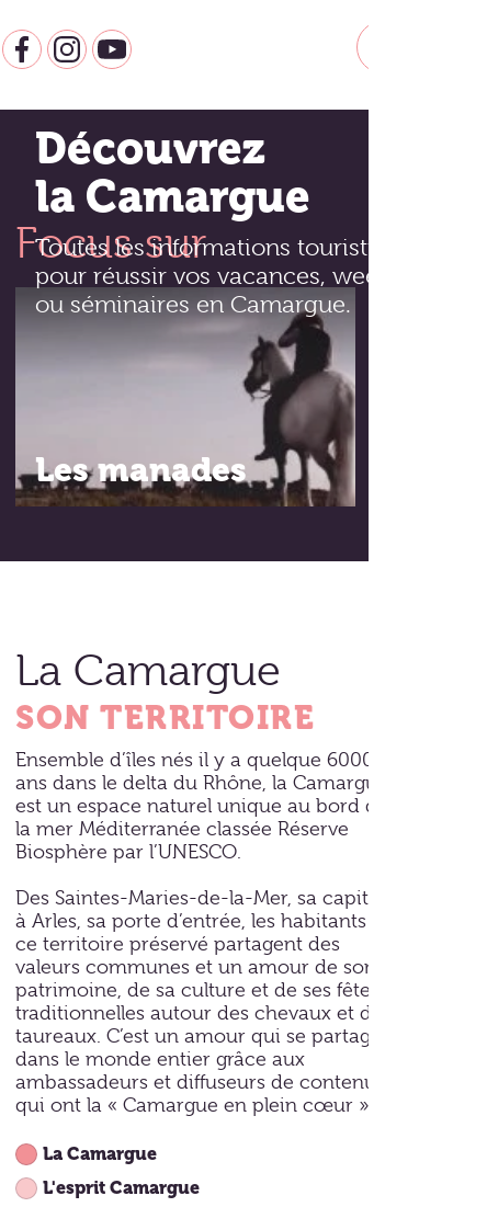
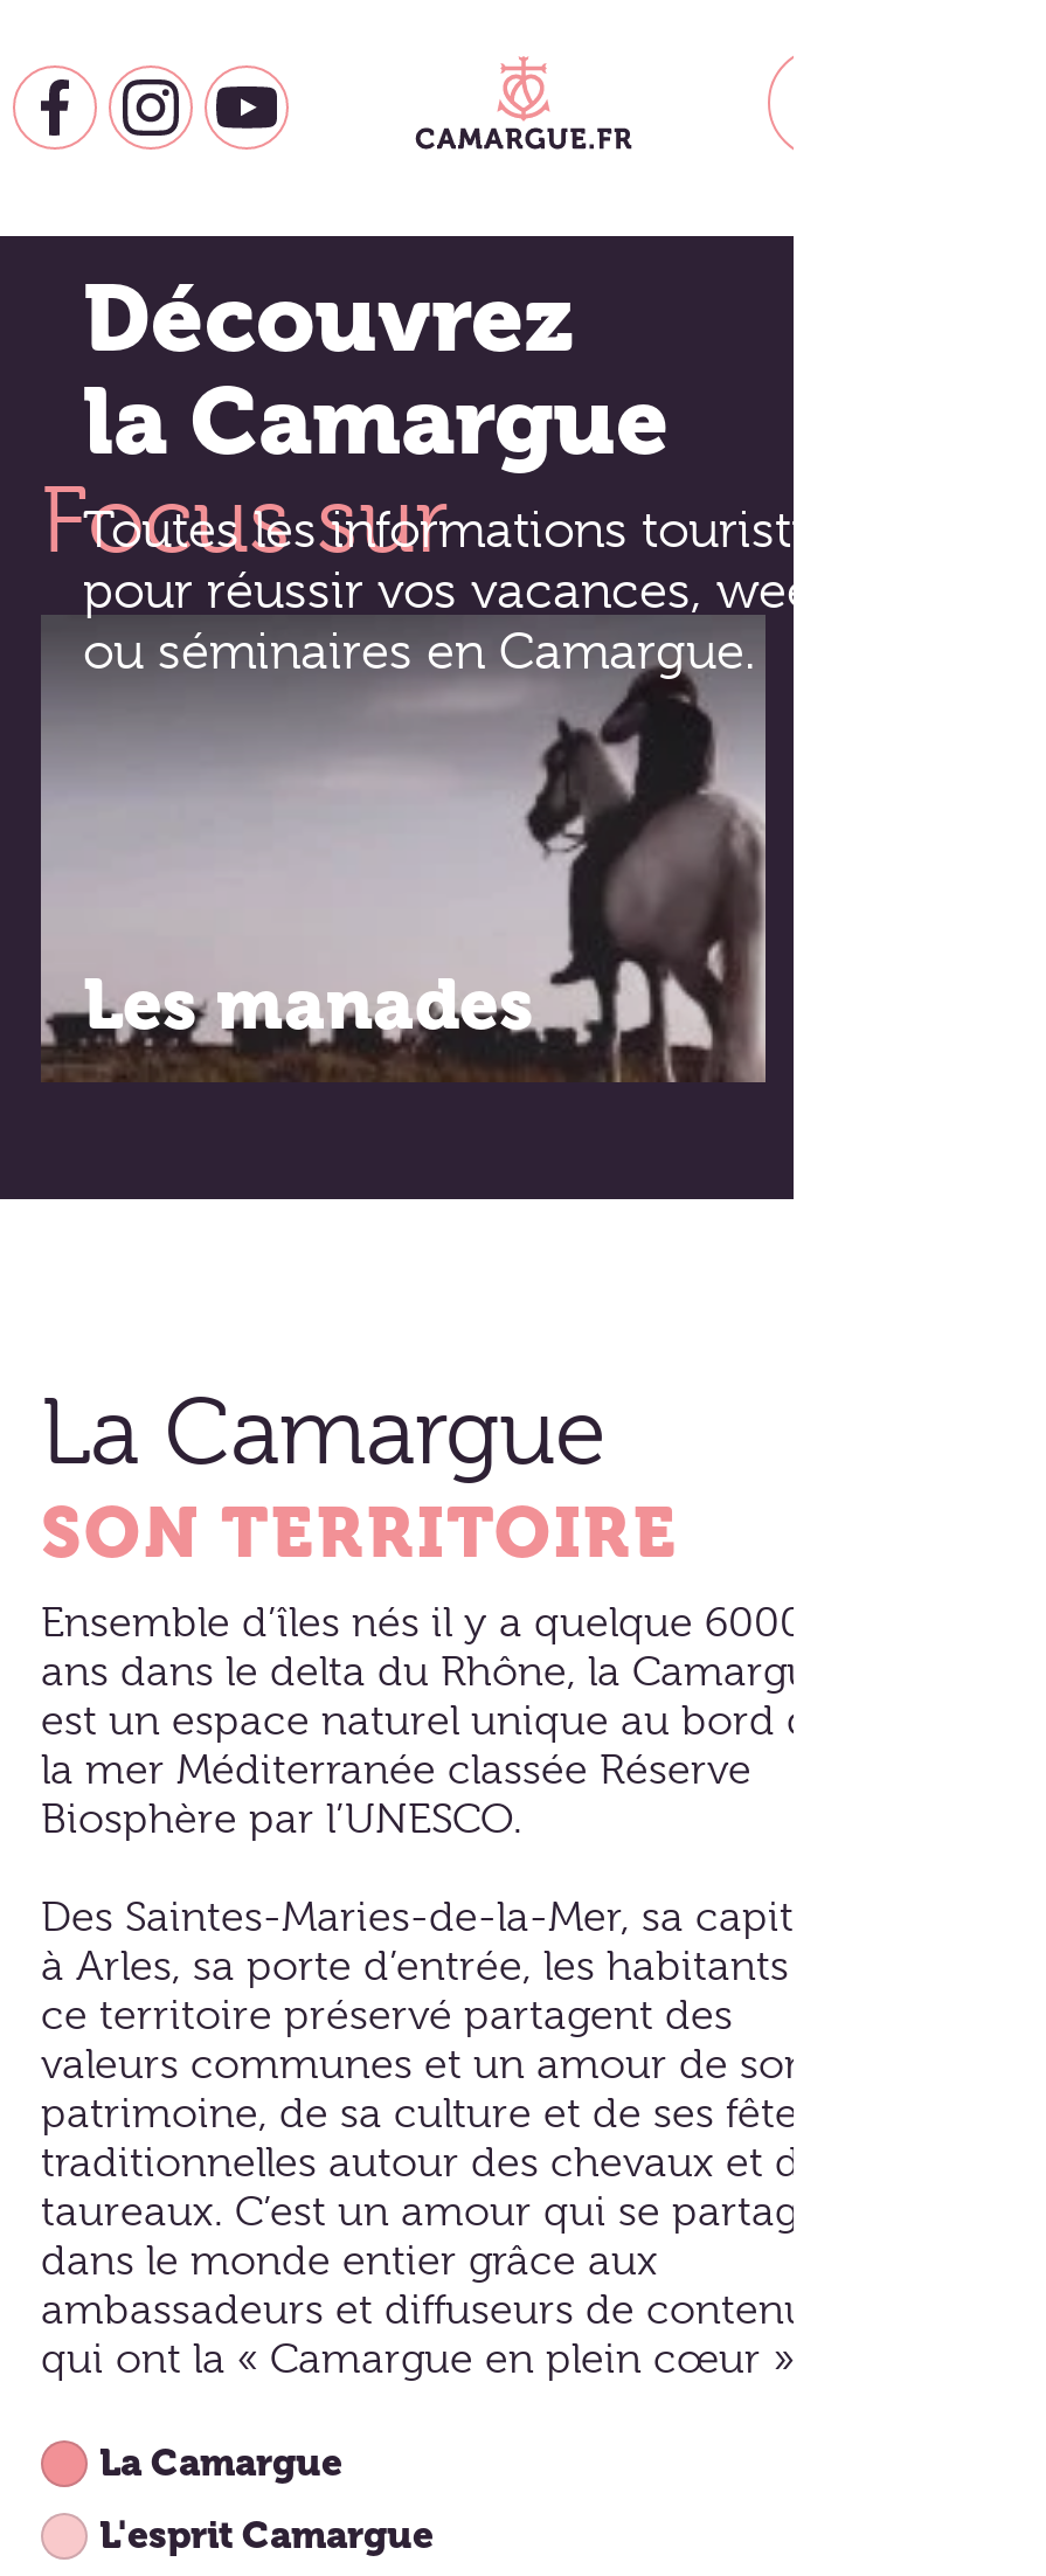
none -> [413,56,635,152] [image]

